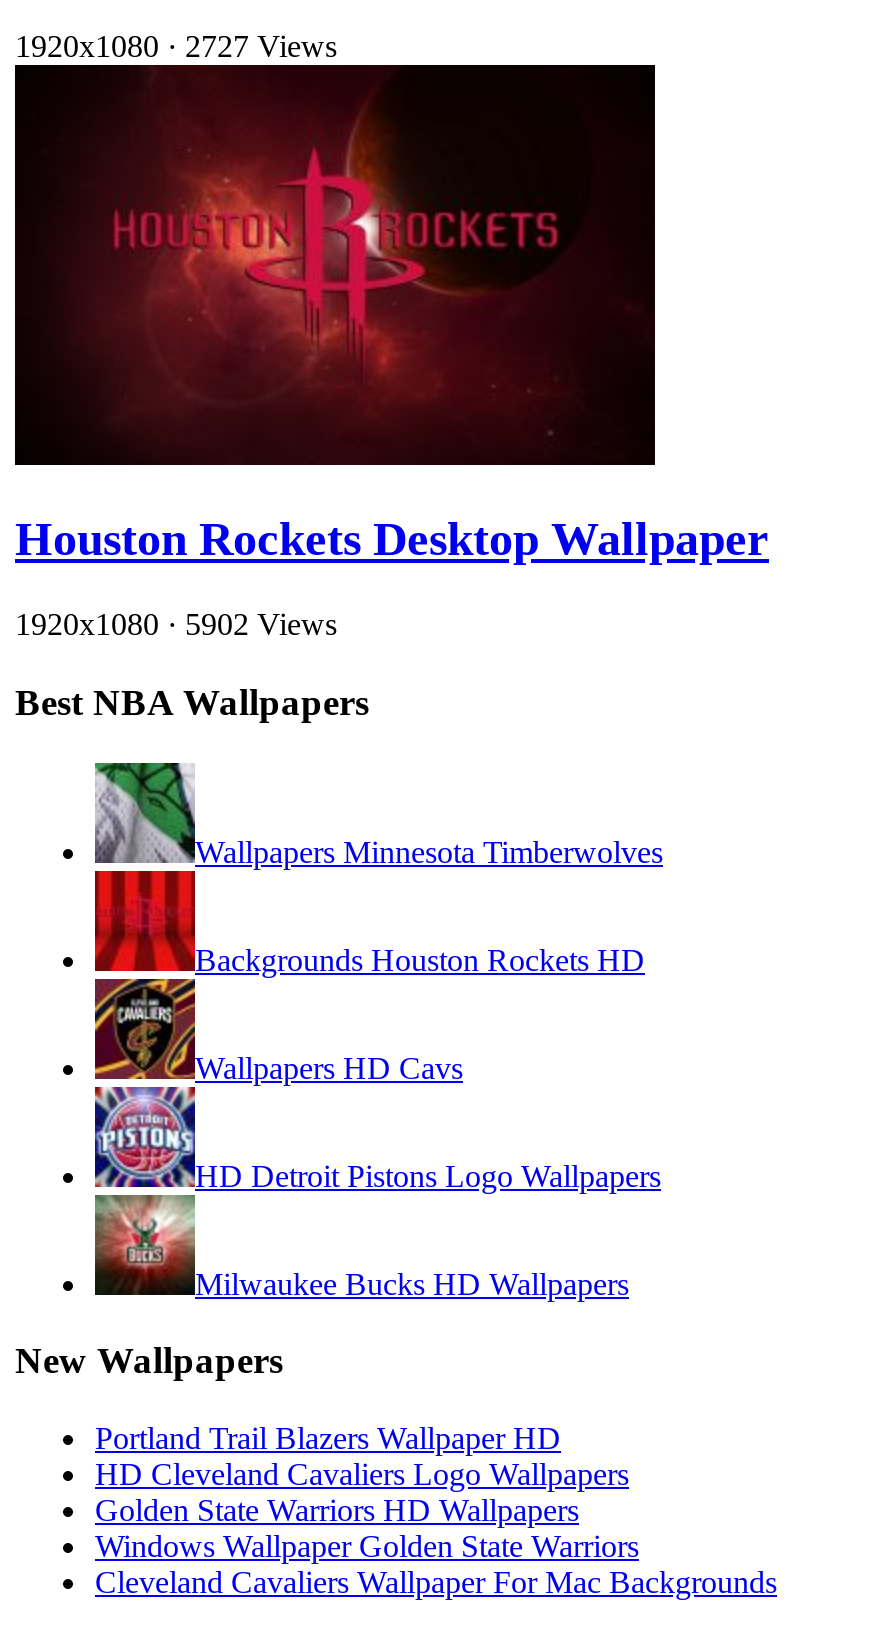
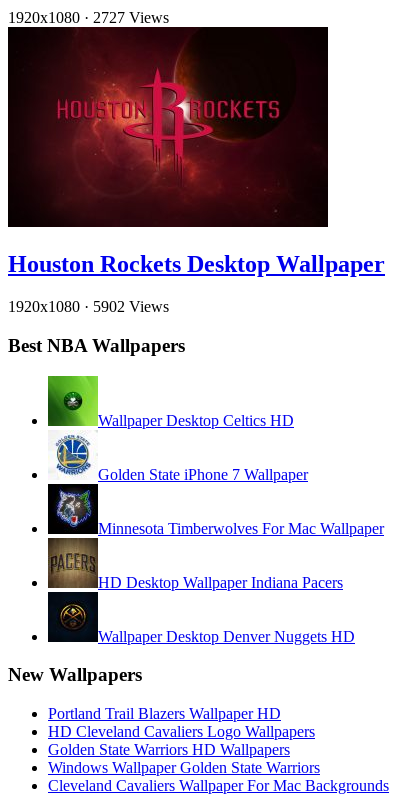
[93,761,663,1295] [image] | Wallpapers Minnesota Timberwolves -> [47,375,294,642] [image] | Wallpaper Desktop Celtics HD
[195,942,645,976] Backgrounds Houston Rockets HD -> [98,466,308,483] Golden State iPhone 7 Wallpaper
[195,1050,463,1084] Wallpapers HD Cavs -> [98,520,384,537] Minnesota Timberwolves For Mac Wallpaper
[195,1158,661,1192] HD Detroit Pistons Logo Wallpapers -> [98,574,343,591] HD Desktop Wallpaper Indiana Pacers
[195,1266,629,1300] Milwaukee Bucks HD Wallpapers -> [98,628,355,645] Wallpaper Desktop Denver Nuggets HD

